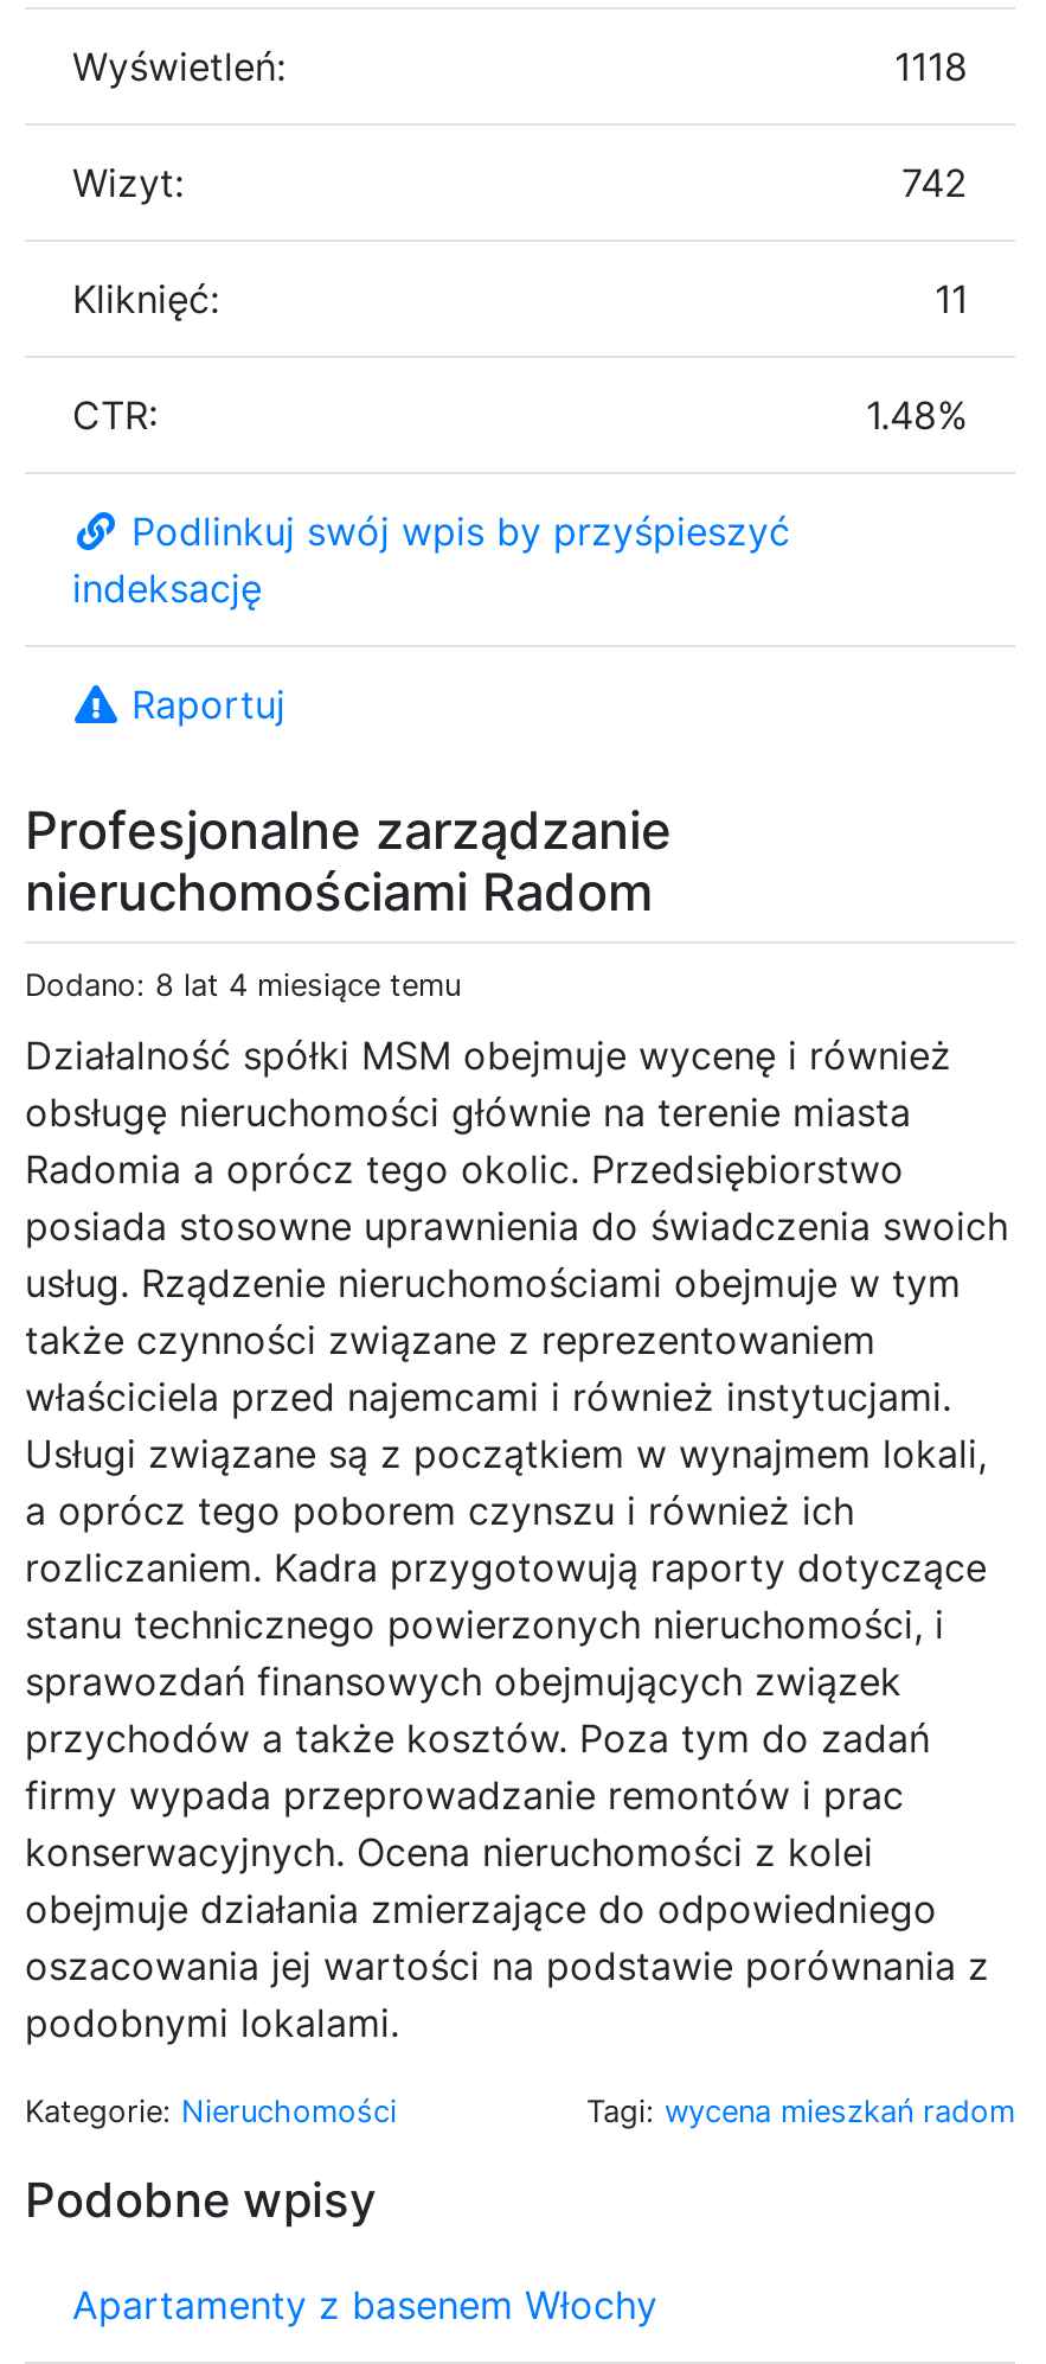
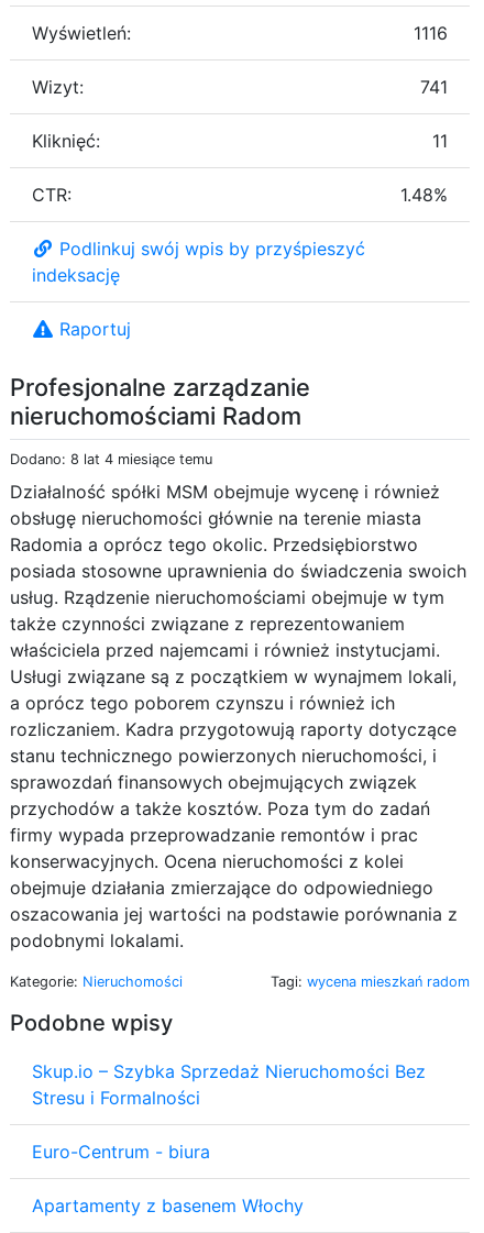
[894,42,968,89] 1118 -> [414,22,448,44] 1116
[901,158,968,205] 742 -> [420,75,448,97] 741
none -> [32,1060,426,1162] Skup.io – Szybka Sprzedaż Nieruchomości Bez | Stresu i Formalności | Euro-Centrum - biura

